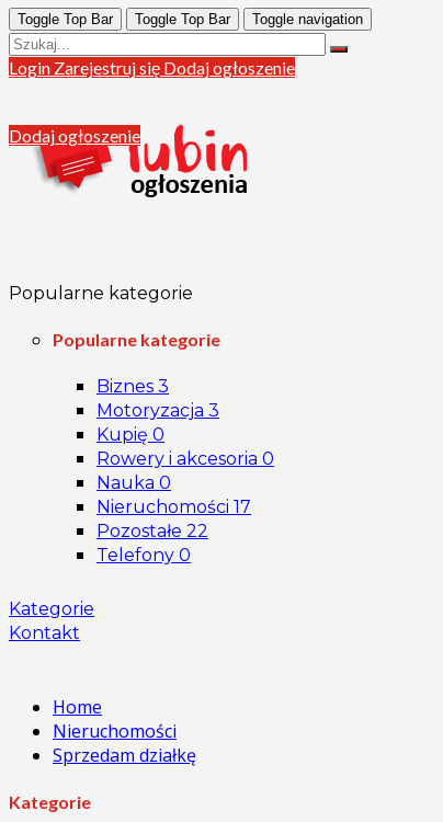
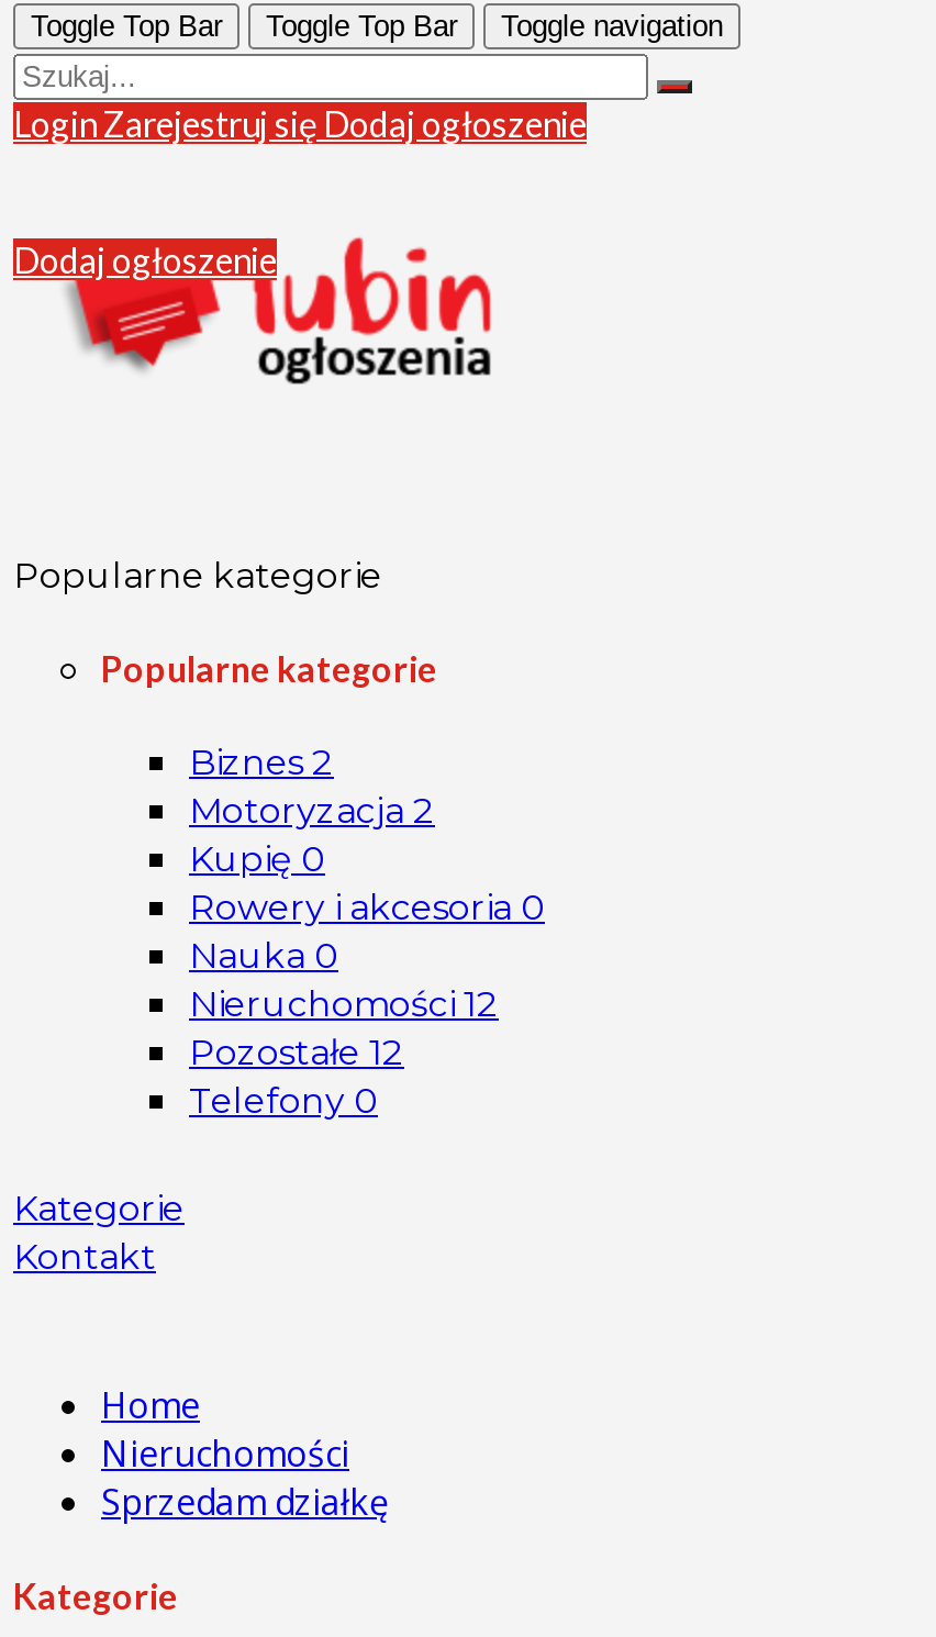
[96,375,169,396] Biznes 3 -> [189,740,334,782] Biznes 2
[96,399,219,420] Motoryzacja 3 -> [189,789,435,831] Motoryzacja 2
[96,496,251,517] Nieruchomości 17 -> [189,982,499,1024] Nieruchomości 12
[96,520,208,541] Pozostałe 22 -> [189,1031,404,1072] Pozostałe 12

